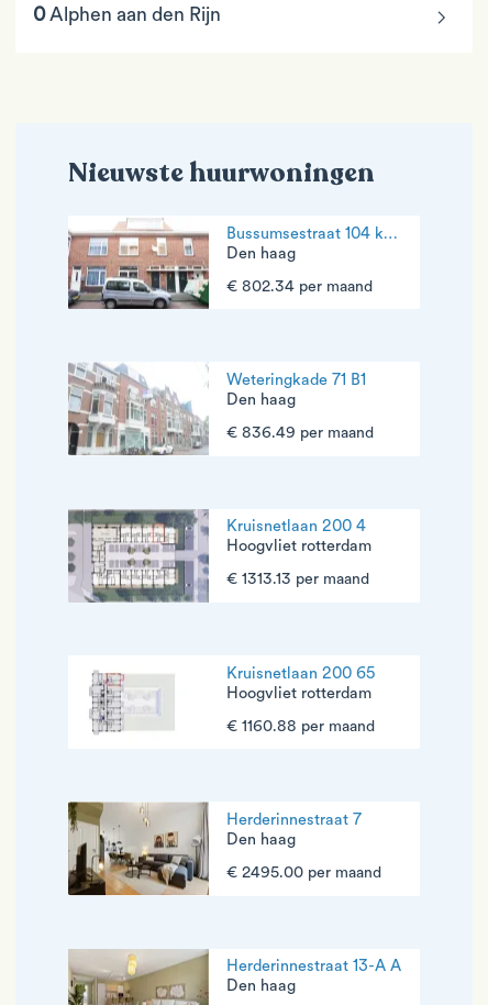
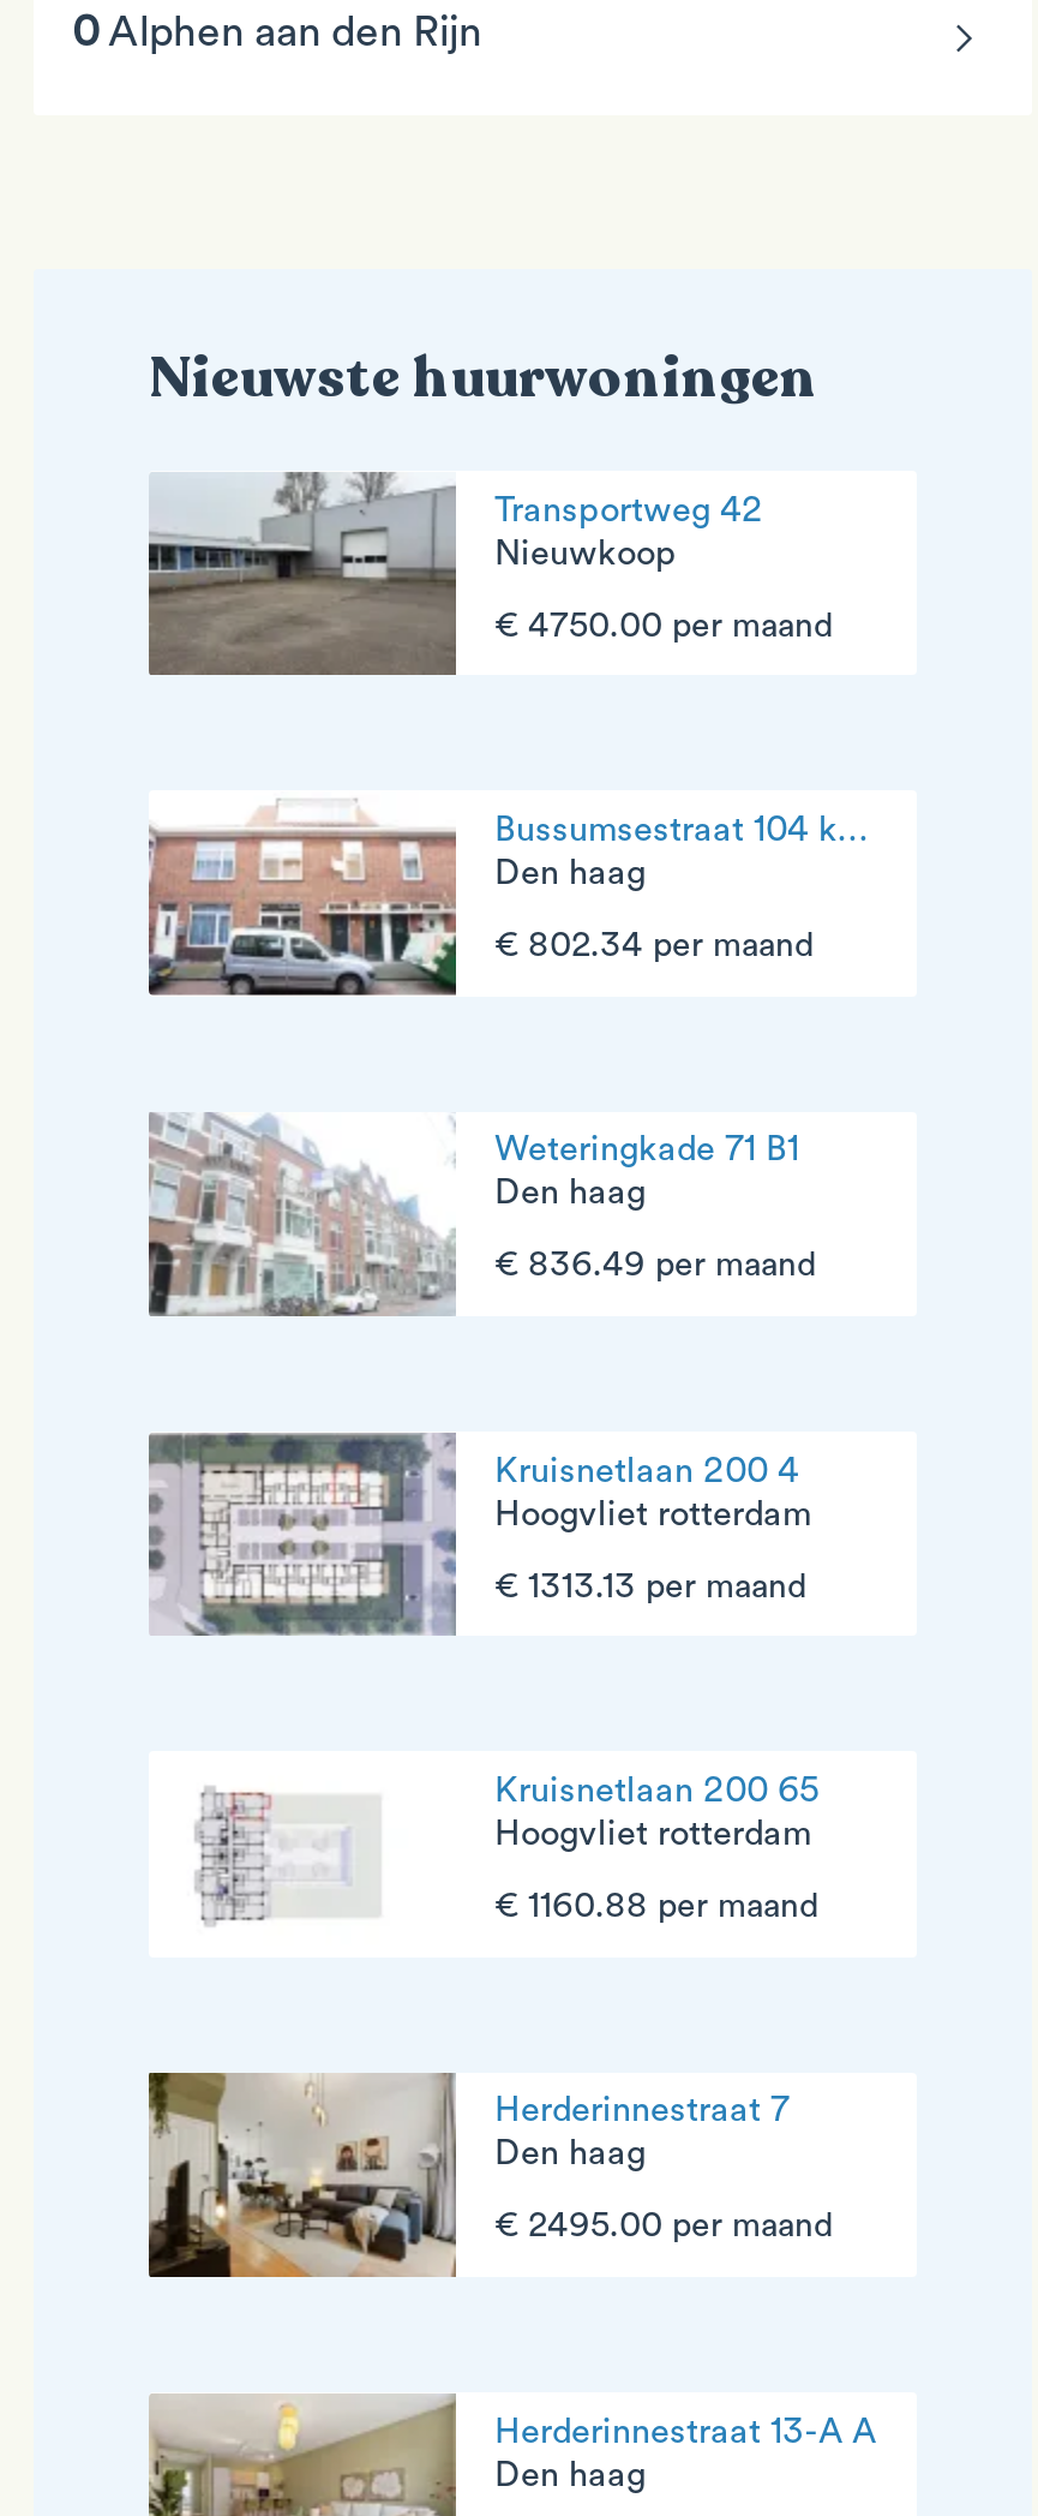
none -> [146,471,833,675] [image] | Transportweg 42 | Nieuwkoop | € 4750.00 per maand

